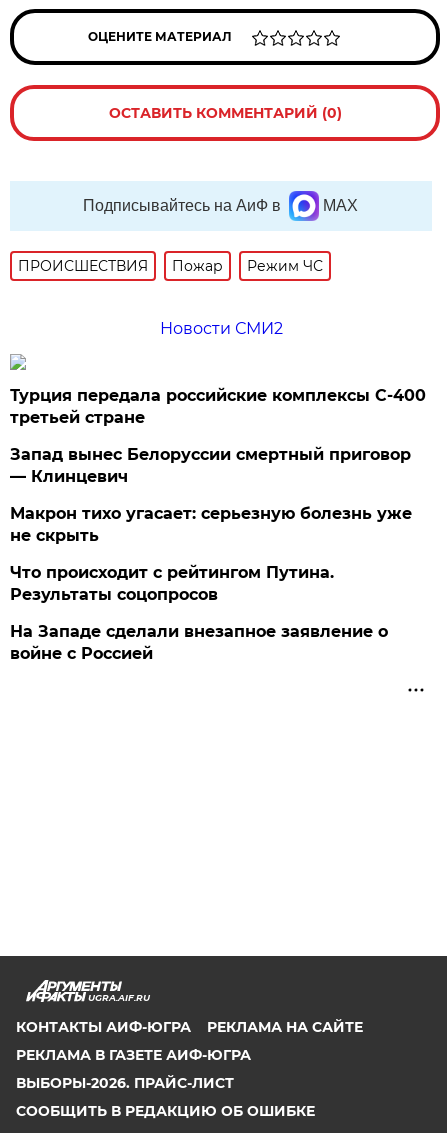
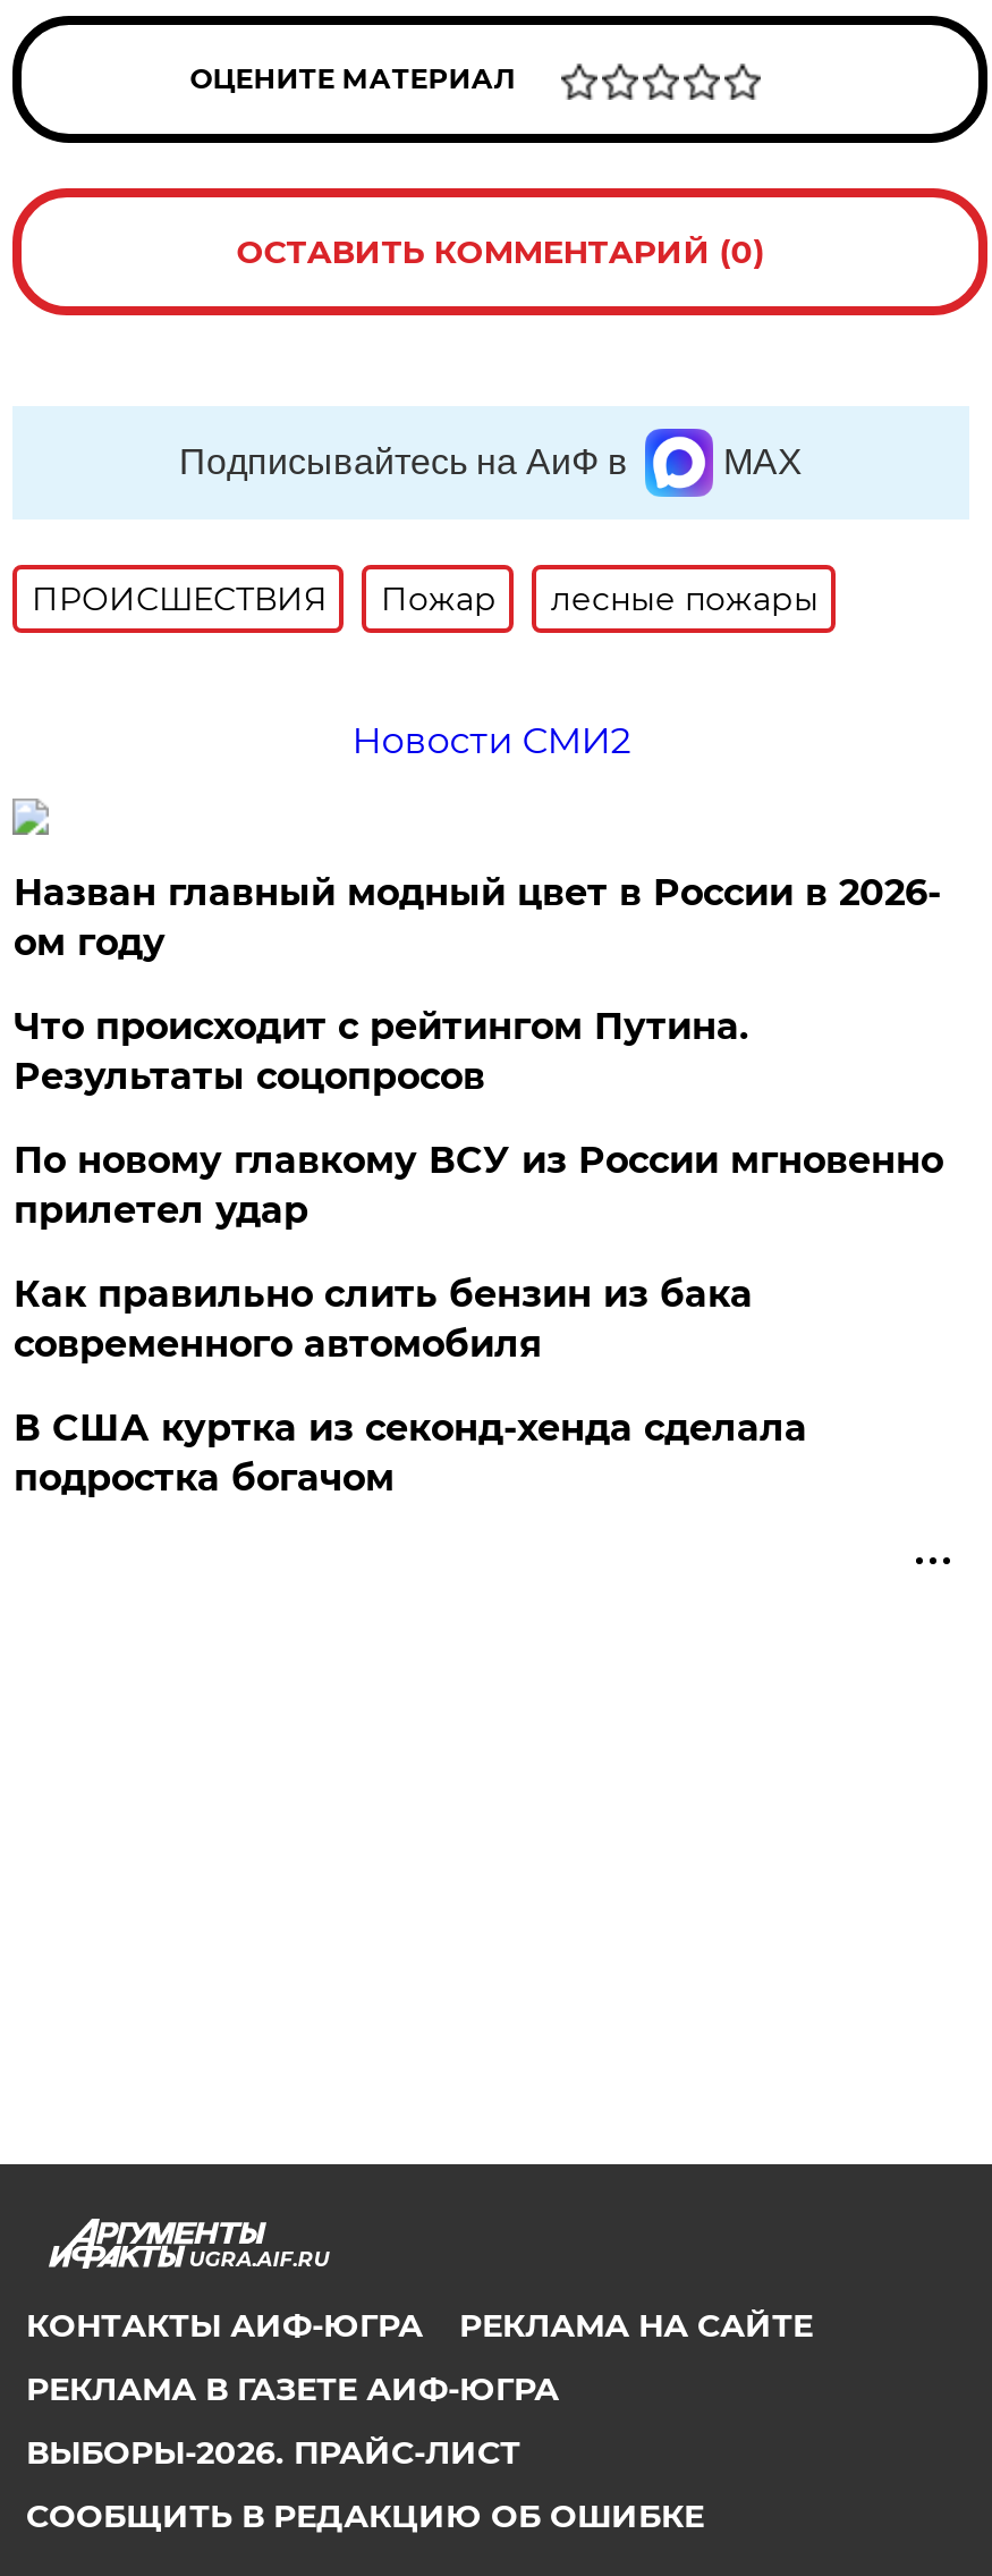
[247,257,323,275] Режим ЧС -> [551,578,818,619] лесные пожары
[10,386,426,545] Турция передала российские комплексы С-400 | третьей стране | Запад вынес Белоруссии смертный приговор | — Клинцевич | Макрон тихо угасает: серьезную болезнь уже | не скрыть -> [13,871,941,964] Назван главный модный цвет в России в 2026- | ом году
moved [10,563,334,604] -> [13,1005,748,1098]: Что происходит с рейтингом Путина. | Результаты соцопросов
[10,622,388,663] На Западе сделали внезапное заявление о | войне с Россией -> [13,1139,943,1499] По новому главкому ВСУ из России мгновенно | прилетел удар | Как правильно слить бензин из бака | современного автомобиля | В США куртка из секонд-хенда сделала | подростка богачом

